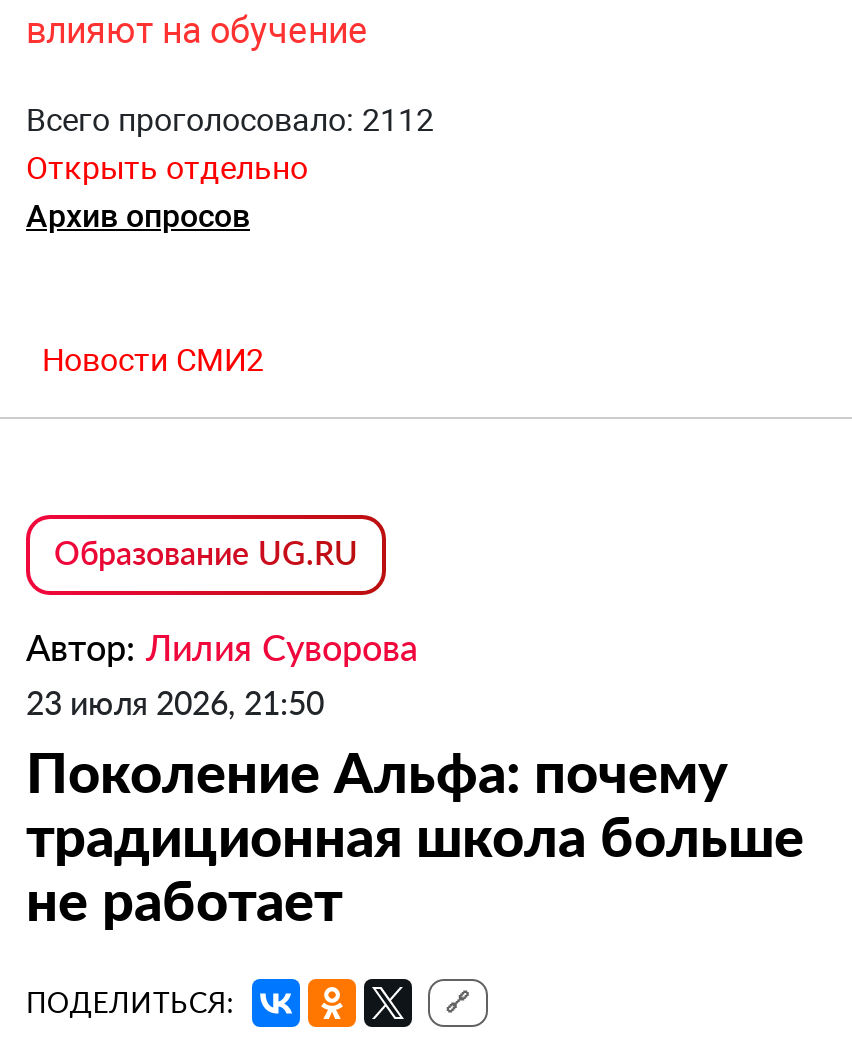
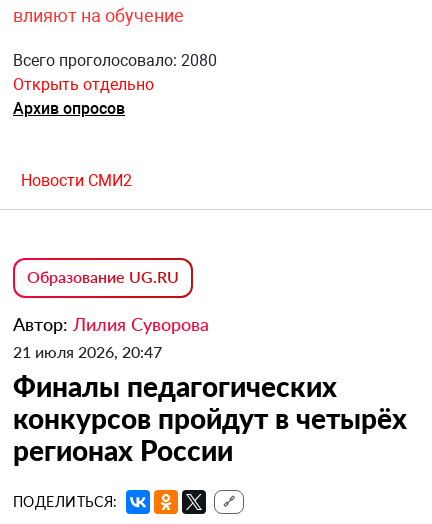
[26,101,434,139] Всего проголосовало: 2112 -> [13,51,217,70] Всего проголосовало: 2080
[26,683,804,933] 23 июля 2026, 21:50 | Поколение Альфа: почему | традиционная школа больше | не работает -> [13,342,407,467] 21 июля 2026, 20:47 | Финалы педагогических | конкурсов пройдут в четырёх | регионах России

